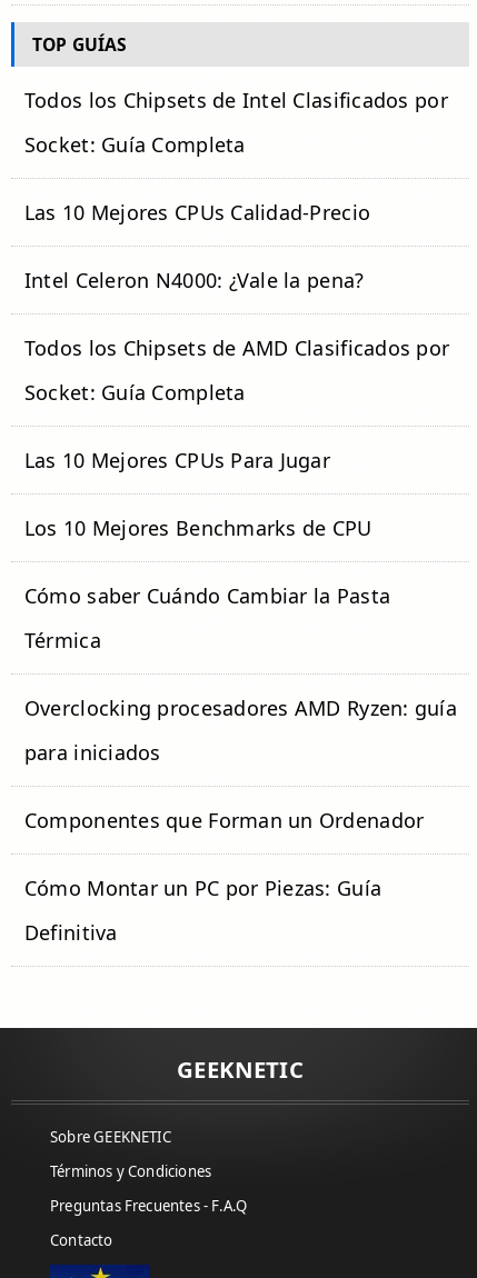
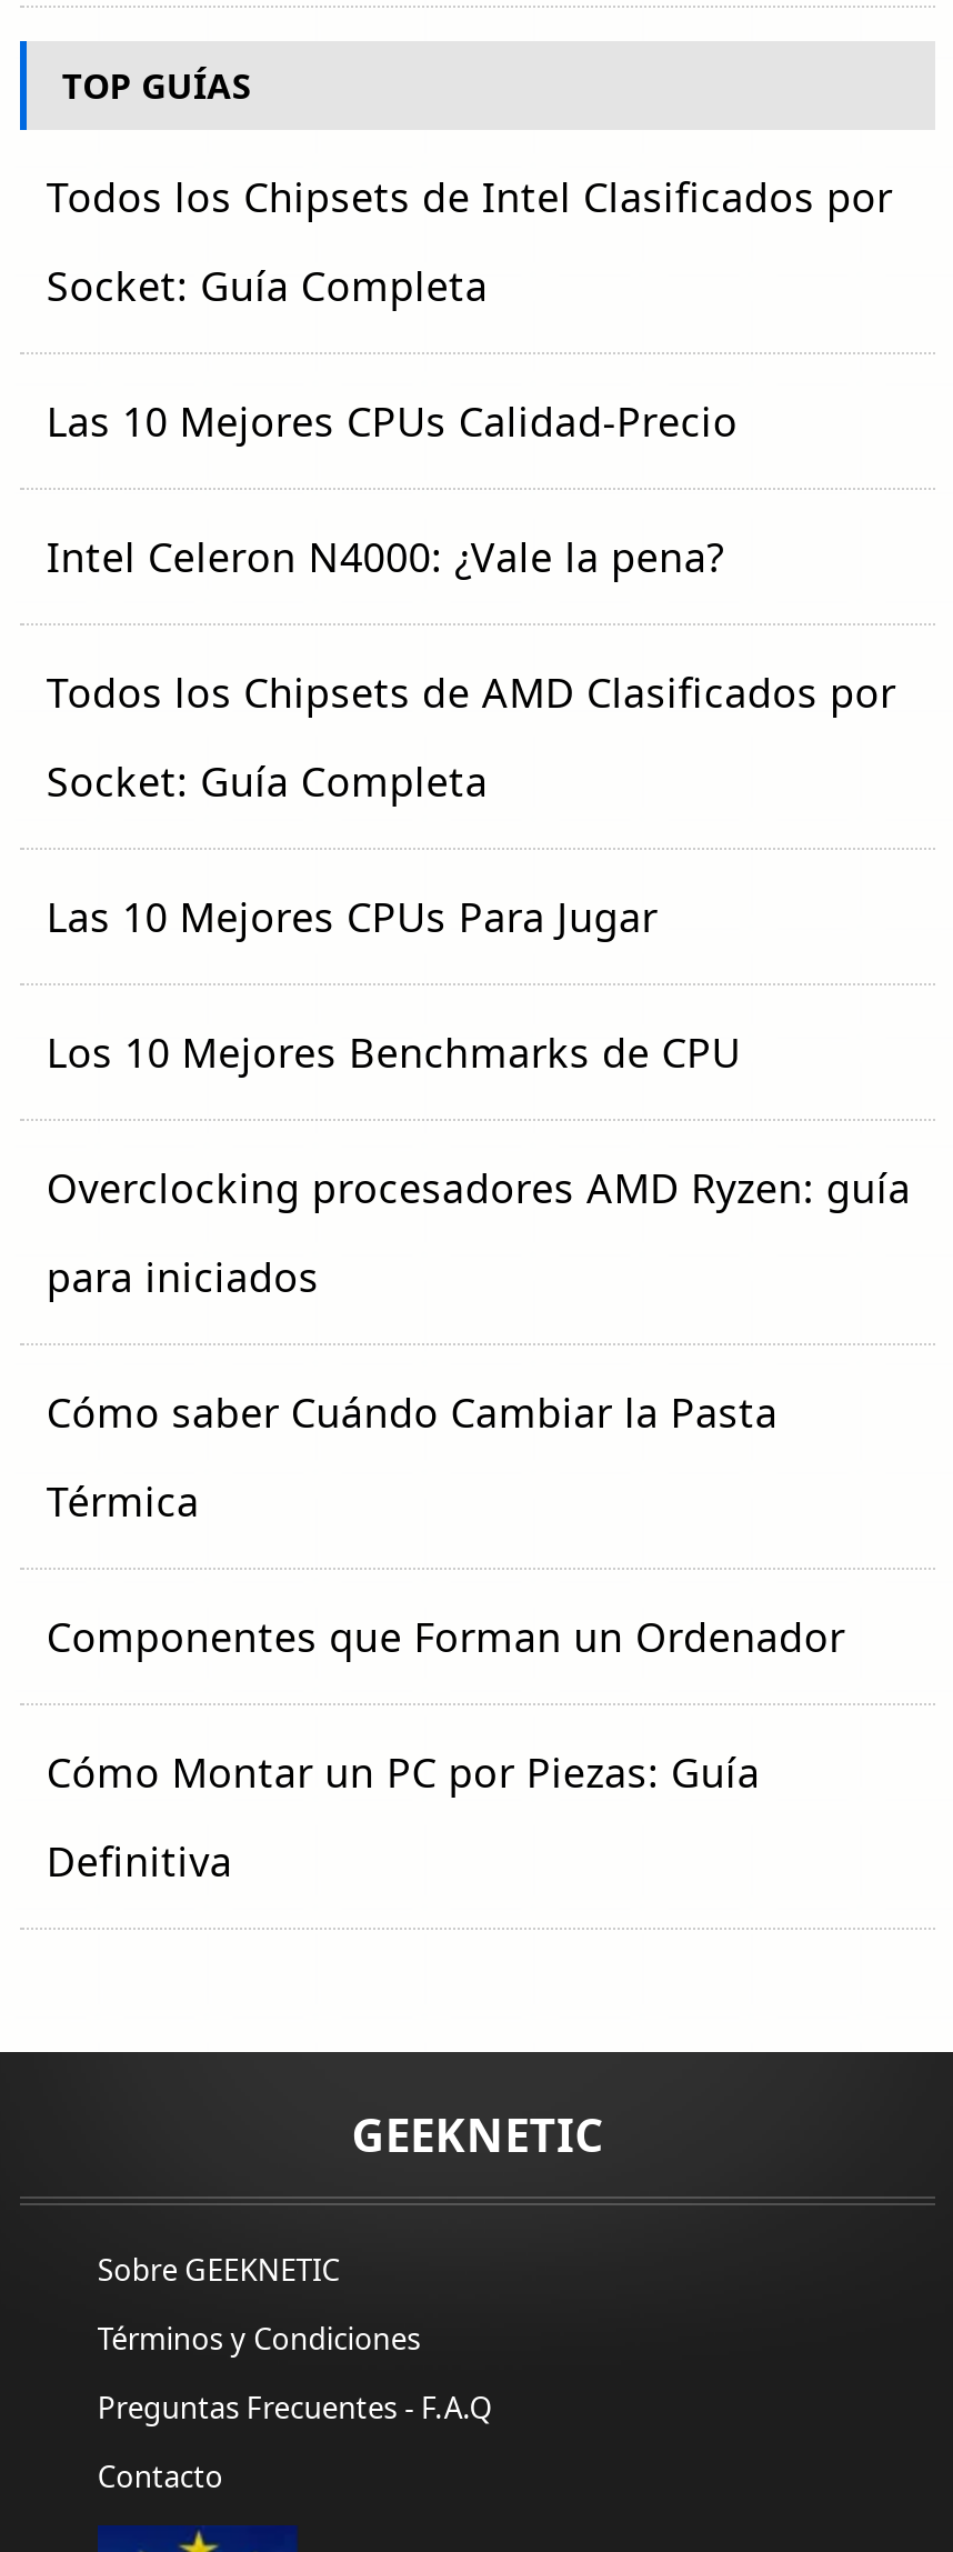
moved [24,582,390,653] -> [46,1385,778,1528]: Cómo saber Cuándo Cambiar la Pasta | Térmica
moved [24,695,457,766] -> [46,1161,911,1303]: Overclocking procesadores AMD Ryzen: guía | para iniciados

